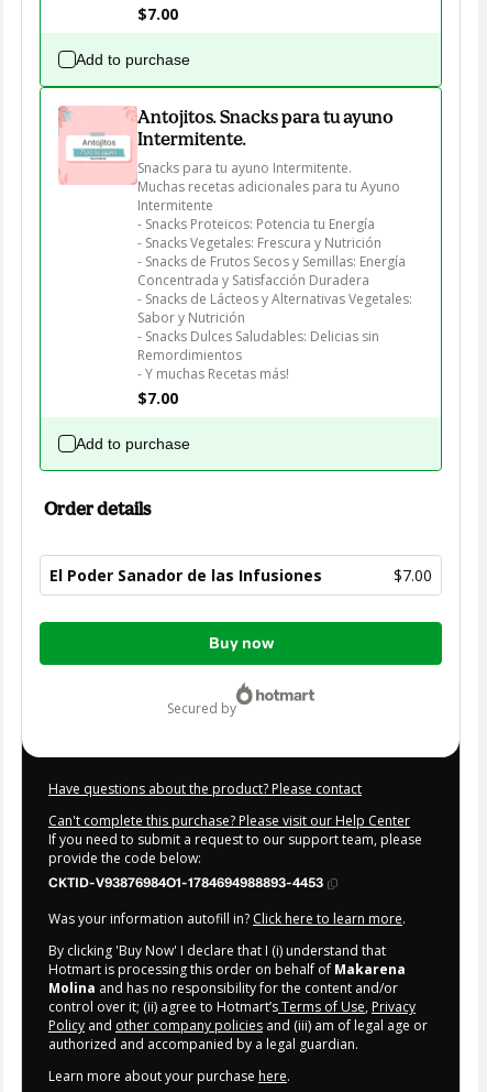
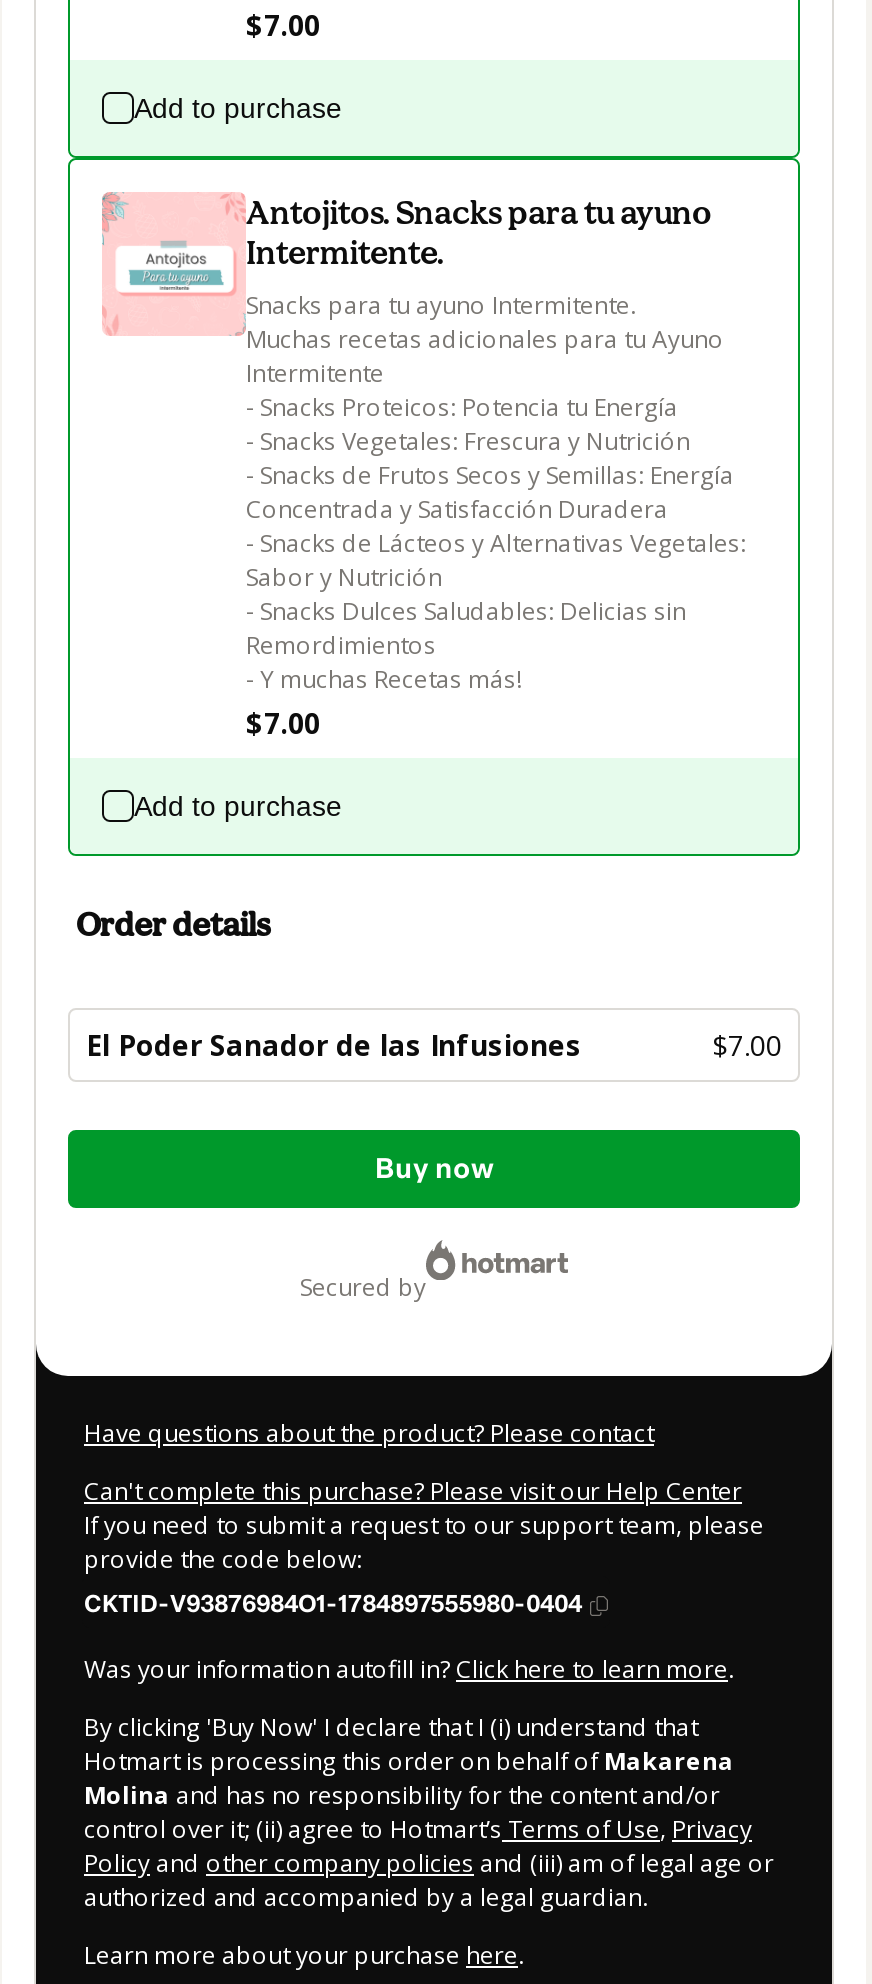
[48,875,323,891] CKTID-V93876984O1-1784694988893-4453 -> [84,1591,582,1619] CKTID-V93876984O1-1784897555980-0404

